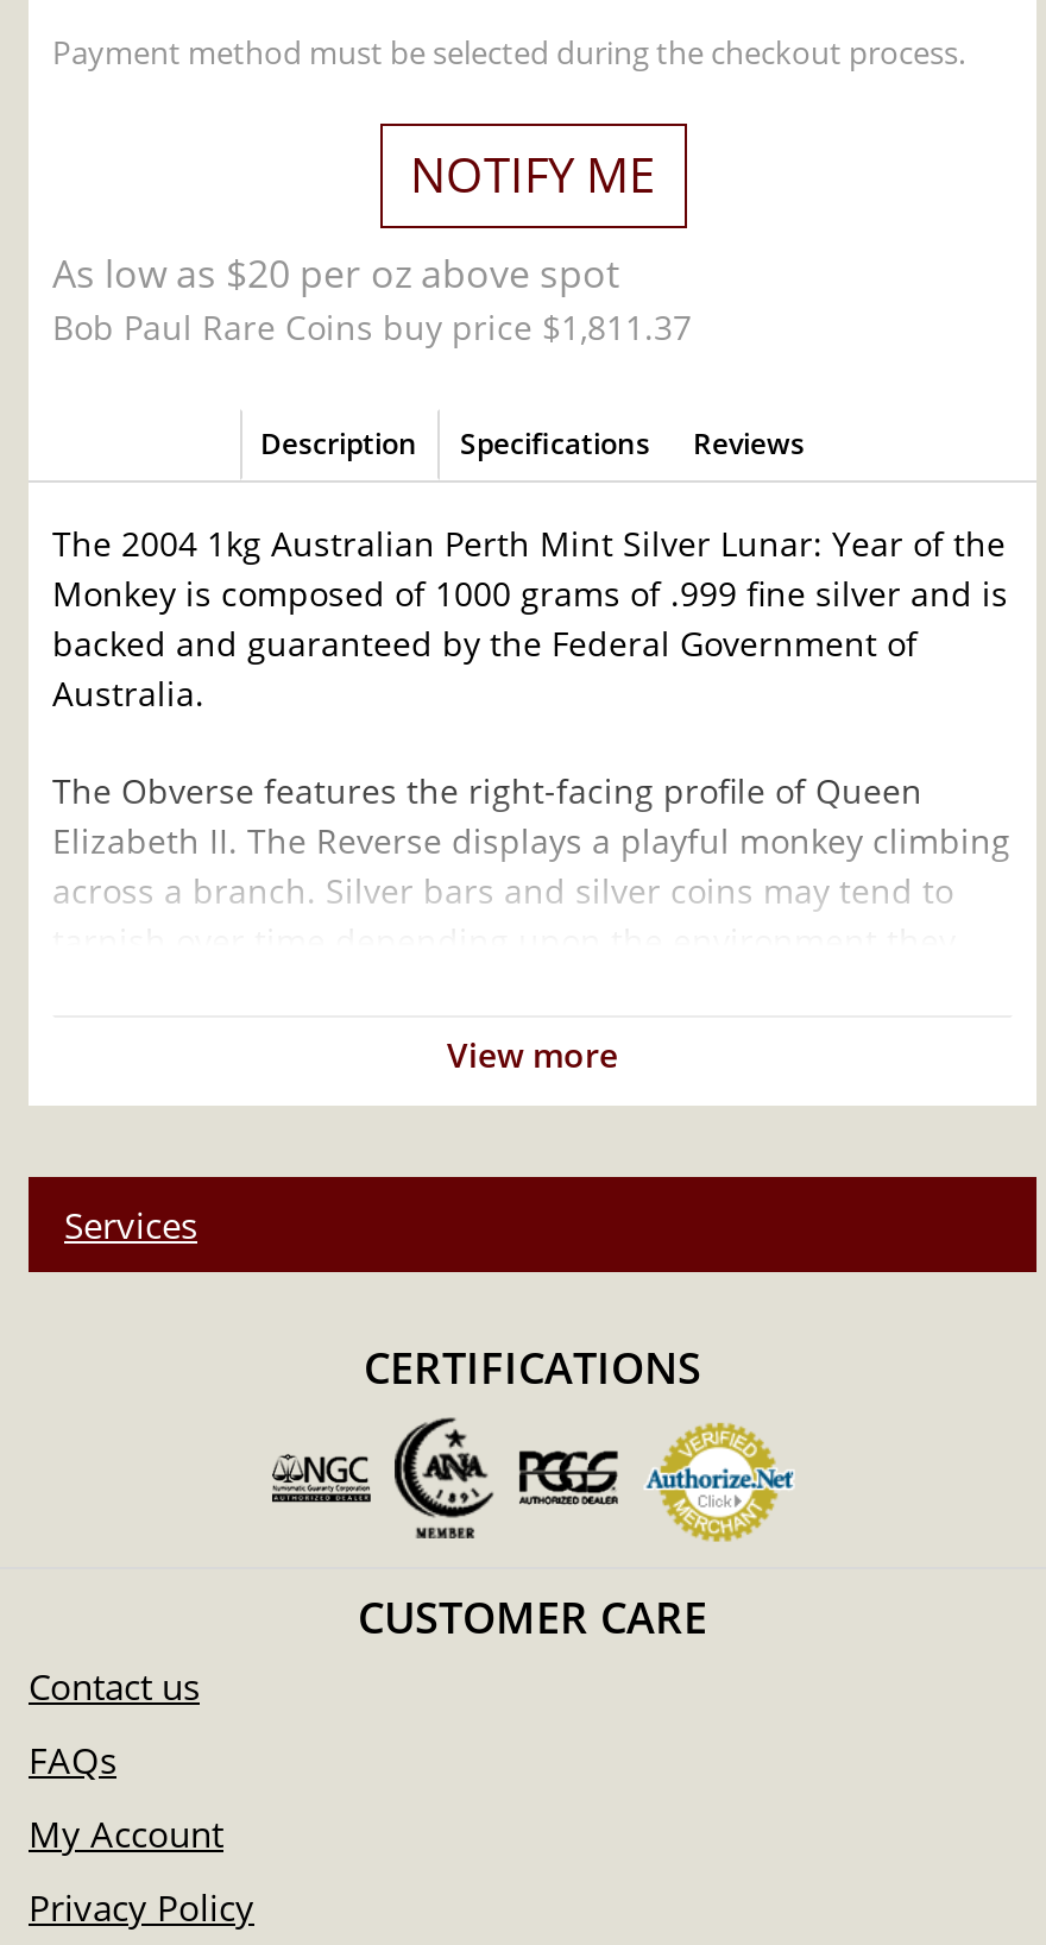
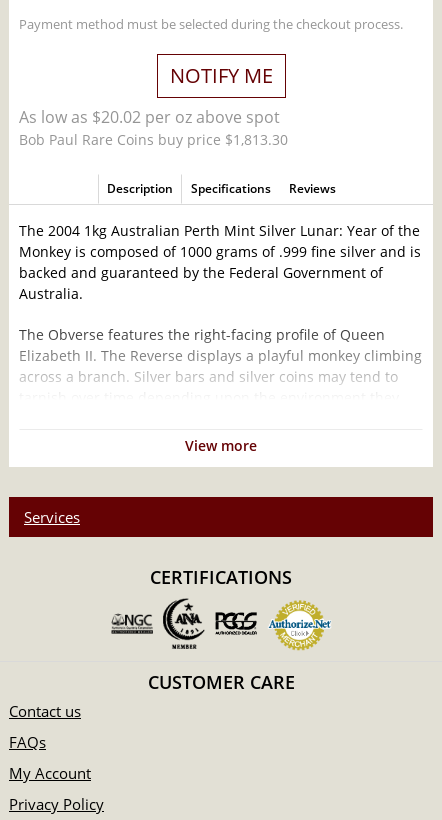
[52,247,620,300] As low as $20 per oz above spot -> [19,106,280,128] As low as $20.02 per oz above spot
[52,304,692,350] Bob Paul Rare Coins buy price $1,811.37 -> [19,130,288,149] Bob Paul Rare Coins buy price $1,813.30

